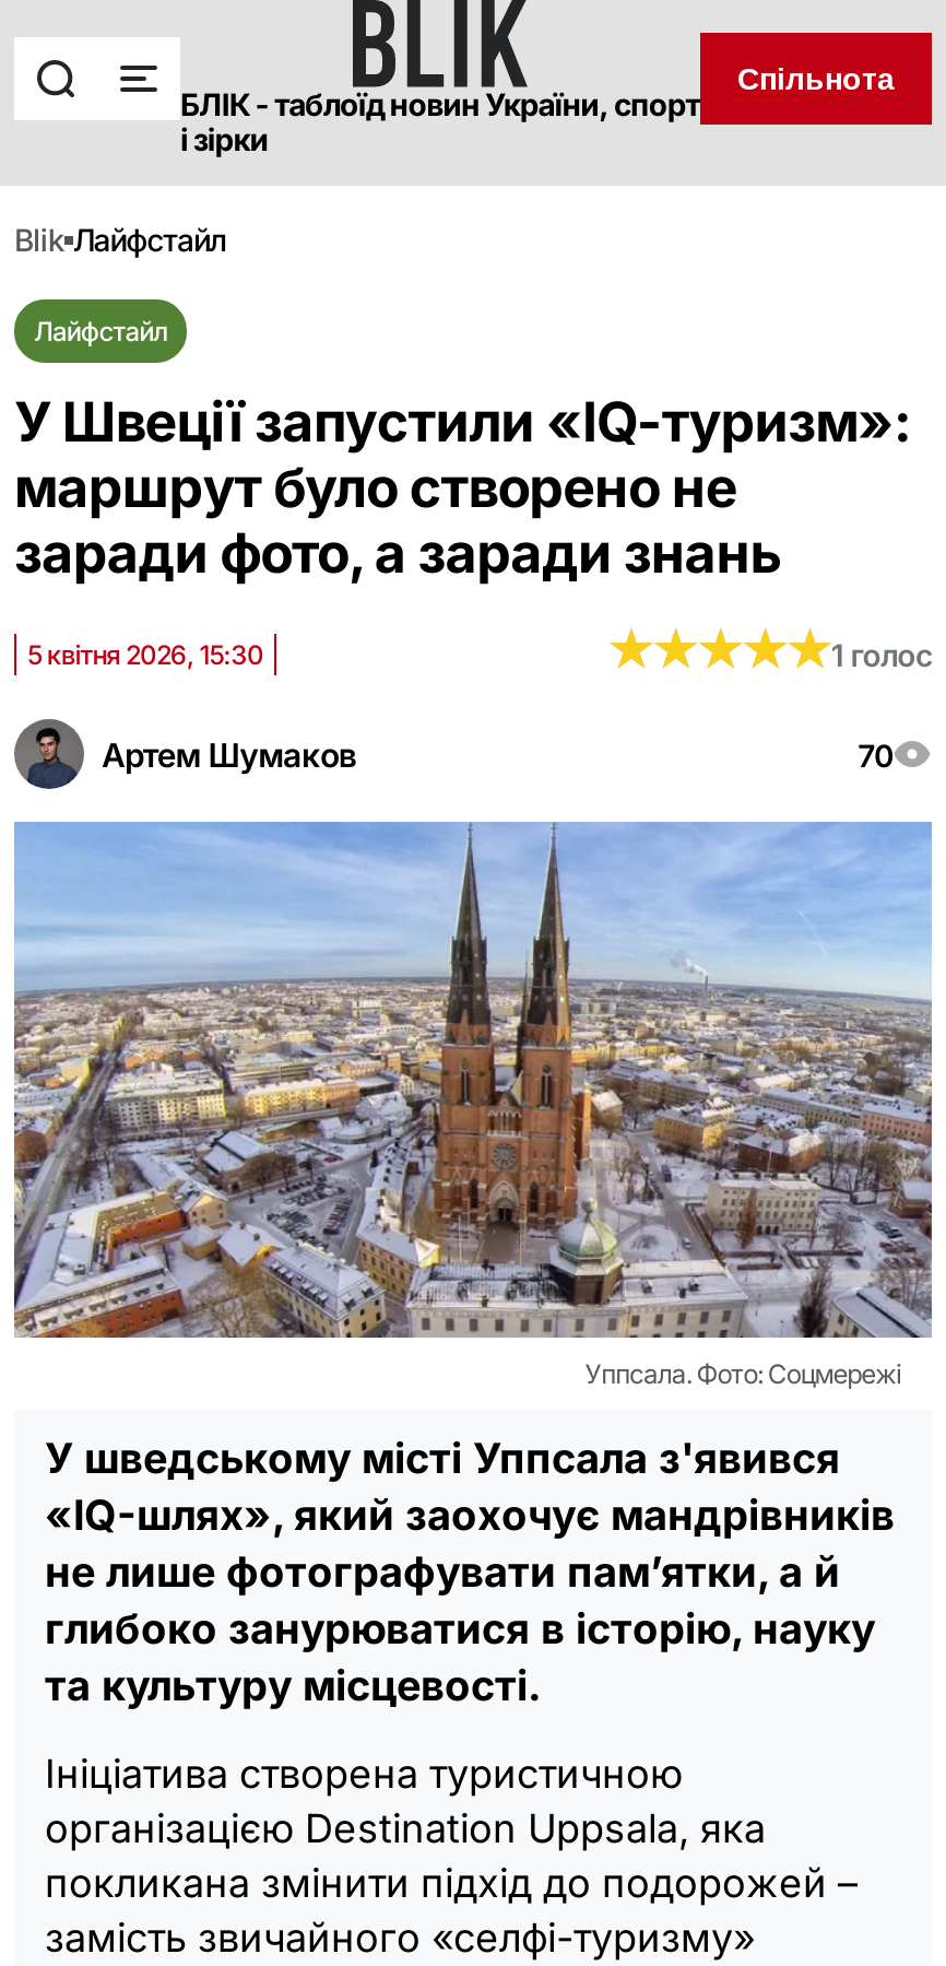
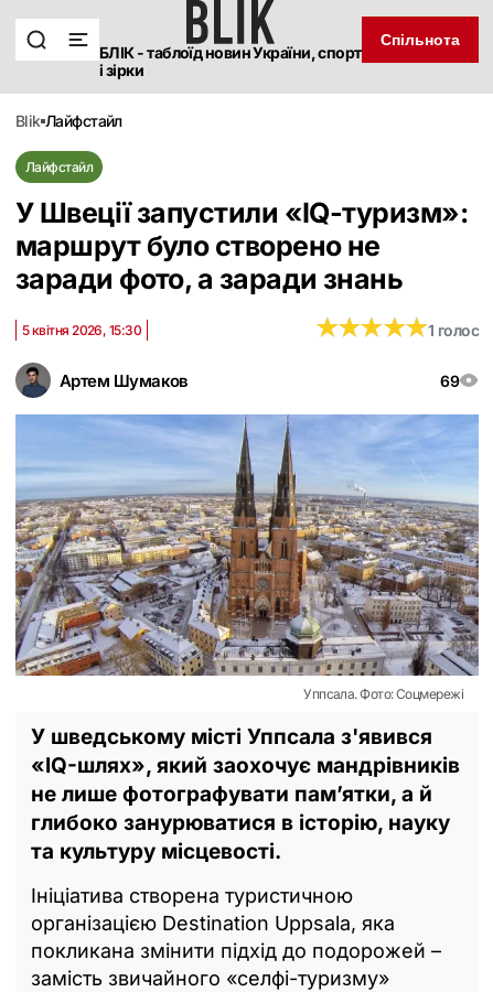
[858,735,892,773] 70 -> [440,371,459,390] 69

